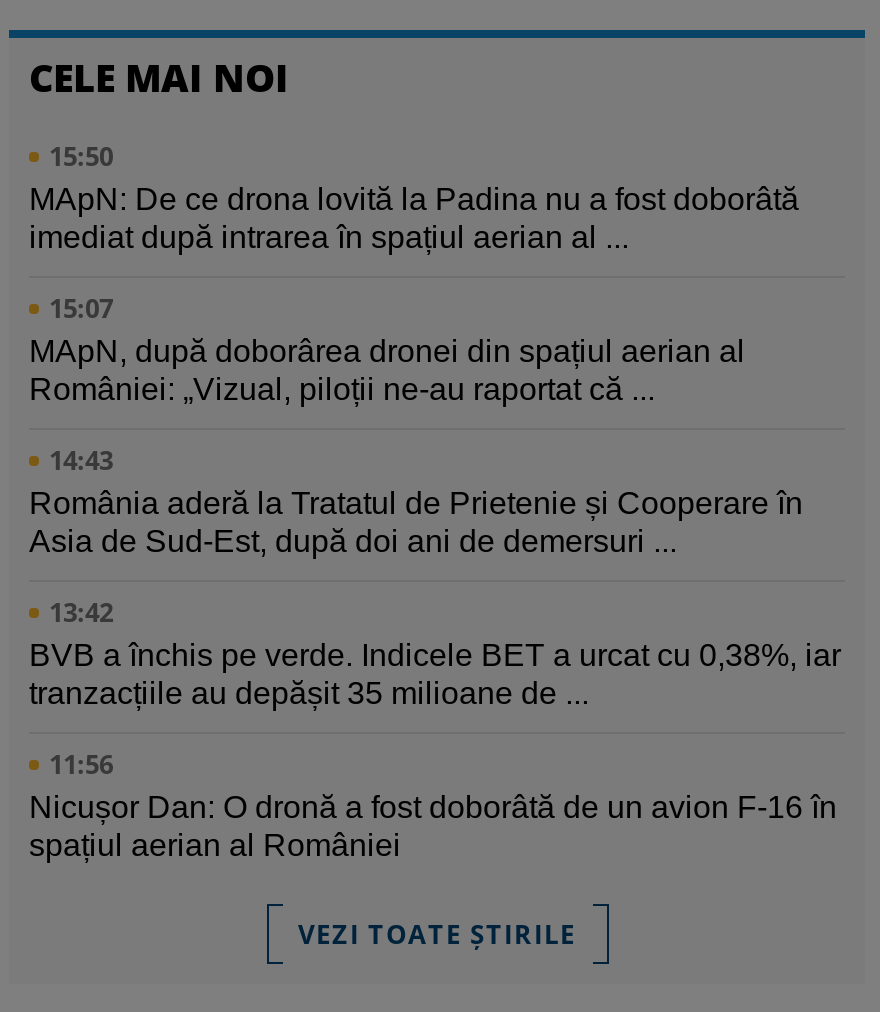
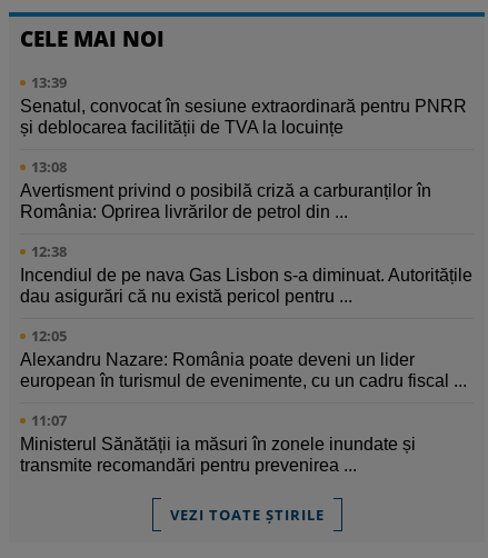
[29,138,799,254] 15:50 | MApN: De ce drona lovită la Padina nu a fost doborâtă | imediat după intrarea în spațiul aerian al ... -> [20,72,467,137] 13:39 | Senatul, convocat în sesiune extraordinară pentru PNRR | și deblocarea facilității de TVA la locuințe
[29,290,745,406] 15:07 | MApN, după doborârea dronei din spațiul aerian al | României: „Vizual, piloții ne-au raportat că ... -> [20,157,431,221] 13:08 | Avertisment privind o posibilă criză a carburanților în | România: Oprirea livrărilor de petrol din ...
[29,442,803,558] 14:43 | România aderă la Tratatul de Prietenie și Cooperare în | Asia de Sud-Est, după doi ani de demersuri ... -> [20,241,472,306] 12:38 | Incendiul de pe nava Gas Lisbon s-a diminuat. Autoritățile | dau asigurări că nu există pericol pentru ...
[29,594,841,710] 13:42 | BVB a închis pe verde. Indicele BET a urcat cu 0,38%, iar | tranzacțiile au depășit 35 milioane de ... -> [20,326,467,390] 12:05 | Alexandru Nazare: România poate deveni un lider | european în turismul de evenimente, cu un cadru fiscal ...
[29,746,837,862] 11:56 | Nicușor Dan: O dronă a fost doborâtă de un avion F-16 în | spațiul aerian al României -> [20,410,416,475] 11:07 | Ministerul Sănătății ia măsuri în zonele inundate și | transmite recomandări pentru prevenirea ...

